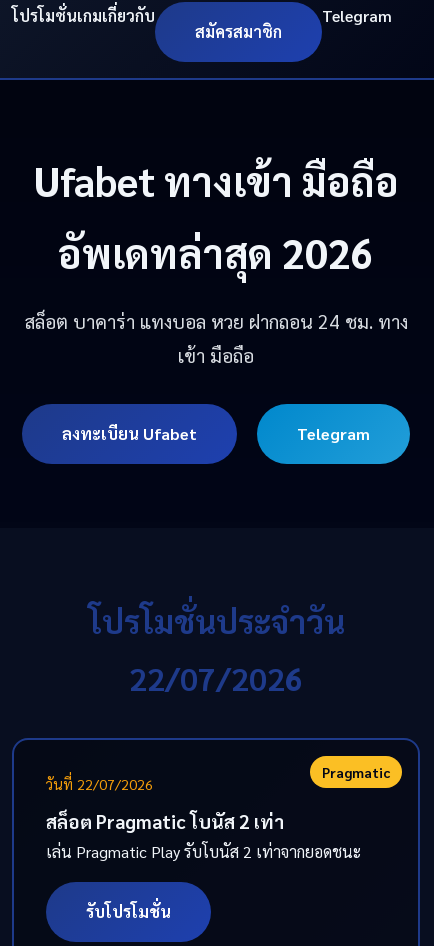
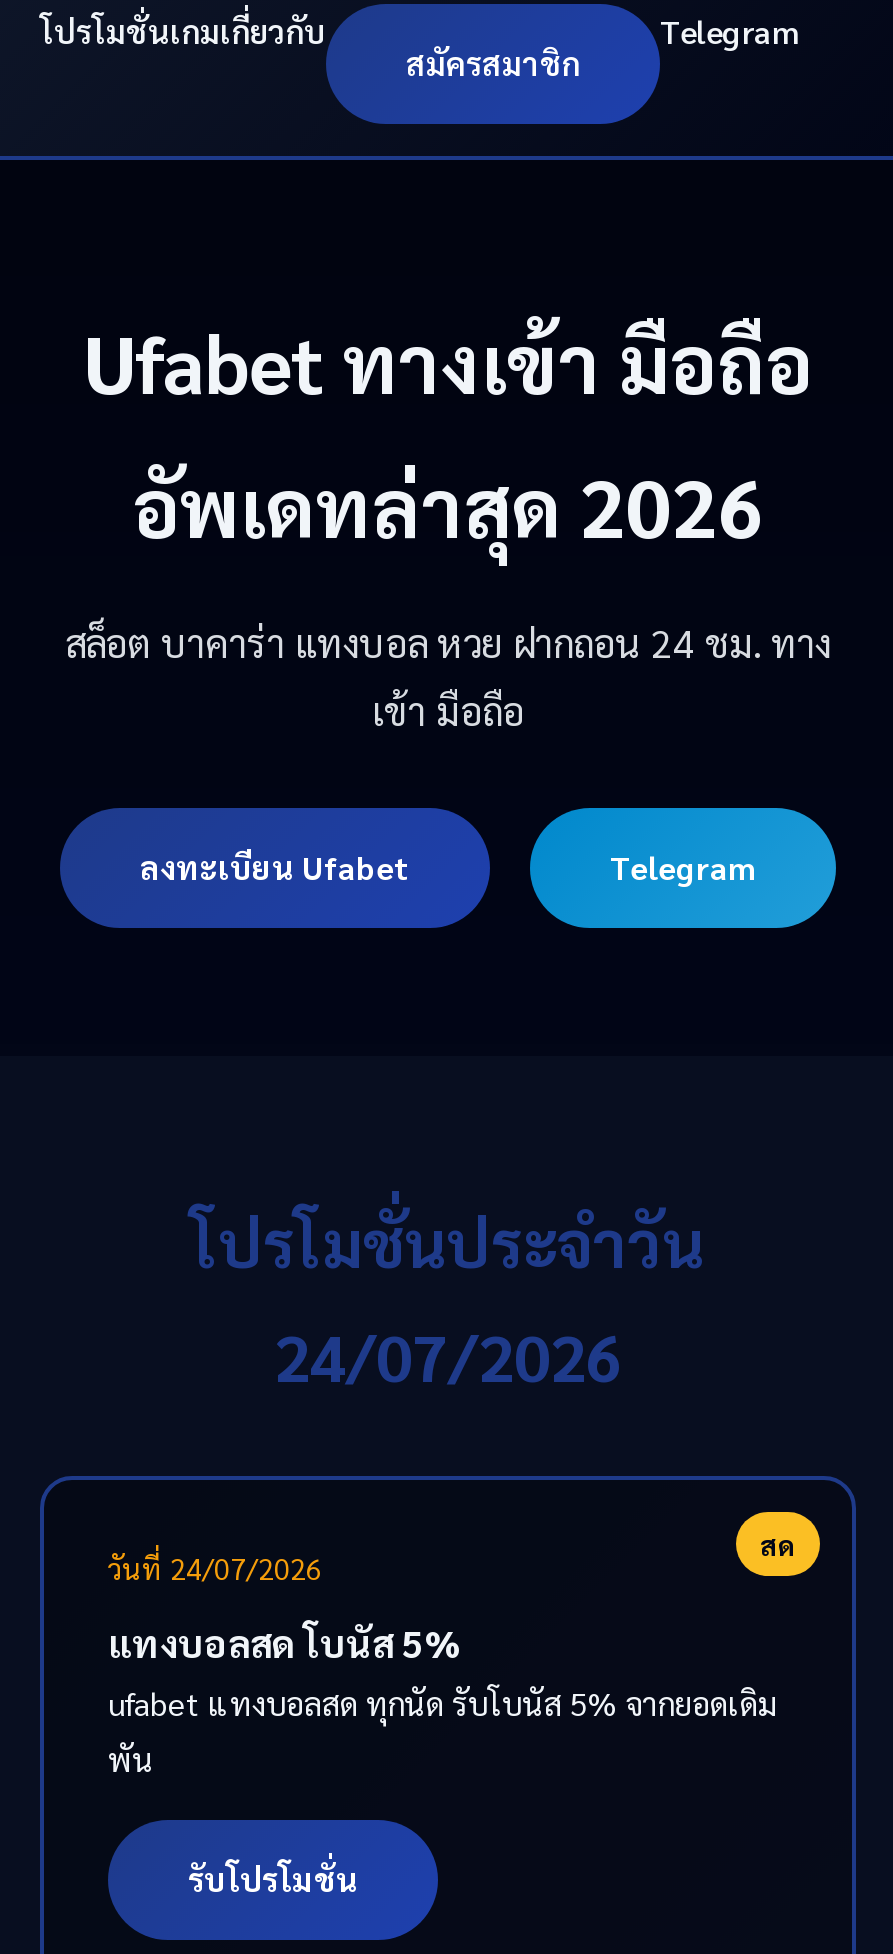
[129,657,303,698] 22/07/2026 -> [274,1314,622,1396] 24/07/2026
[46,763,390,793] Pragmatic | วันที่ 22/07/2026 -> [108,1526,796,1586] สด | วันที่ 24/07/2026
[46,809,361,862] สล็อต Pragmatic โบนัส 2 เท่า | เล่น Pragmatic Play รับโบนัส 2 เท่าจากยอดชนะ -> [108,1618,778,1780] แทงบอลสด โบนัส 5% | ufabet แทงบอลสด ทุกนัด รับโบนัส 5% จากยอดเดิม | พัน

